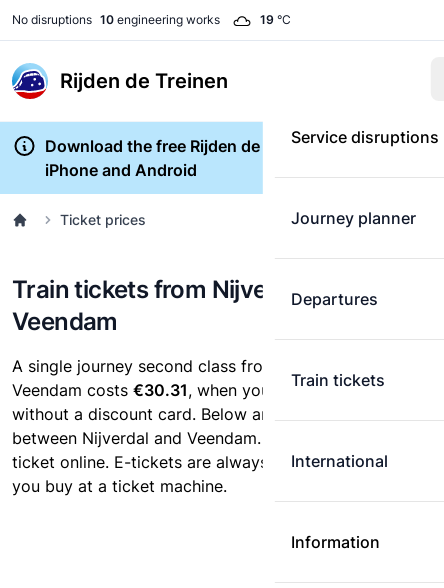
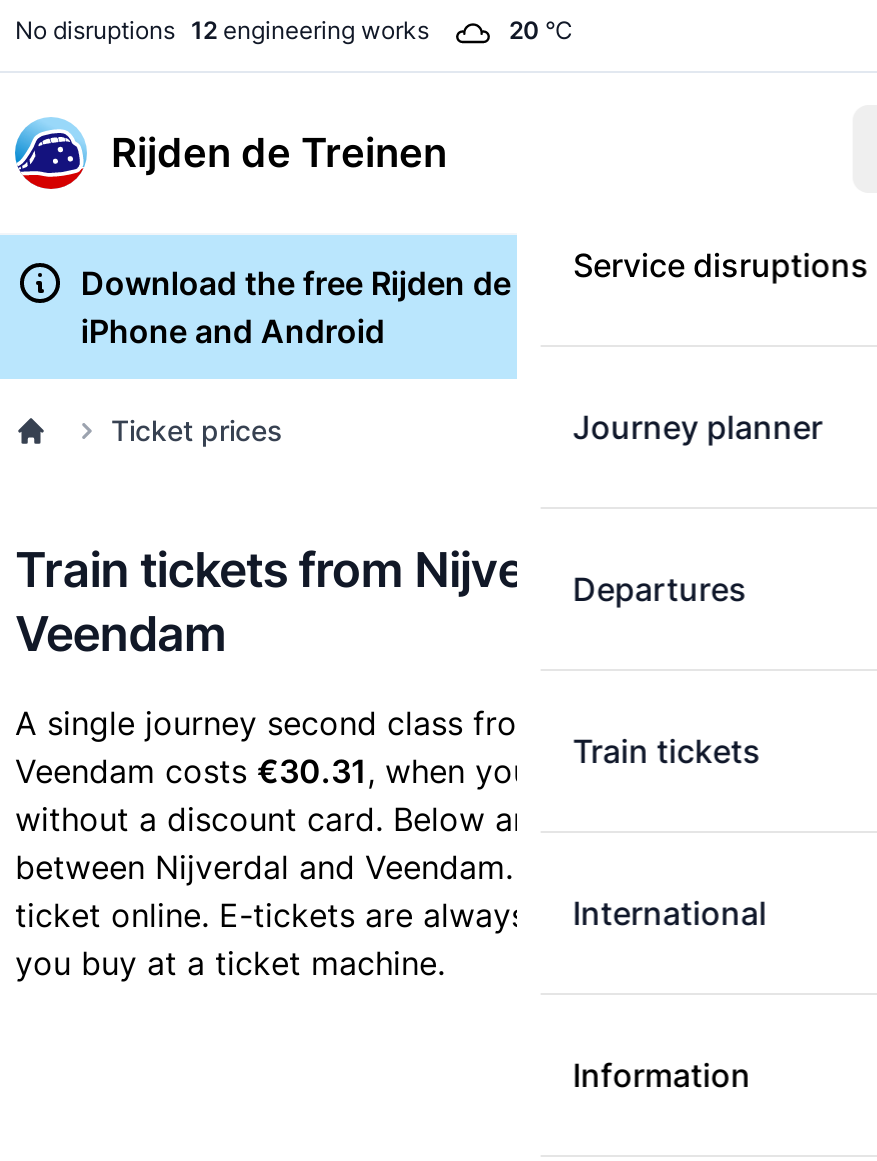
[12,12,220,27] No disruptions 10 engineering works -> [15,15,429,45] No disruptions 12 engineering works
[260,12,291,27] 19 °C -> [509,15,573,45] 20 °C

